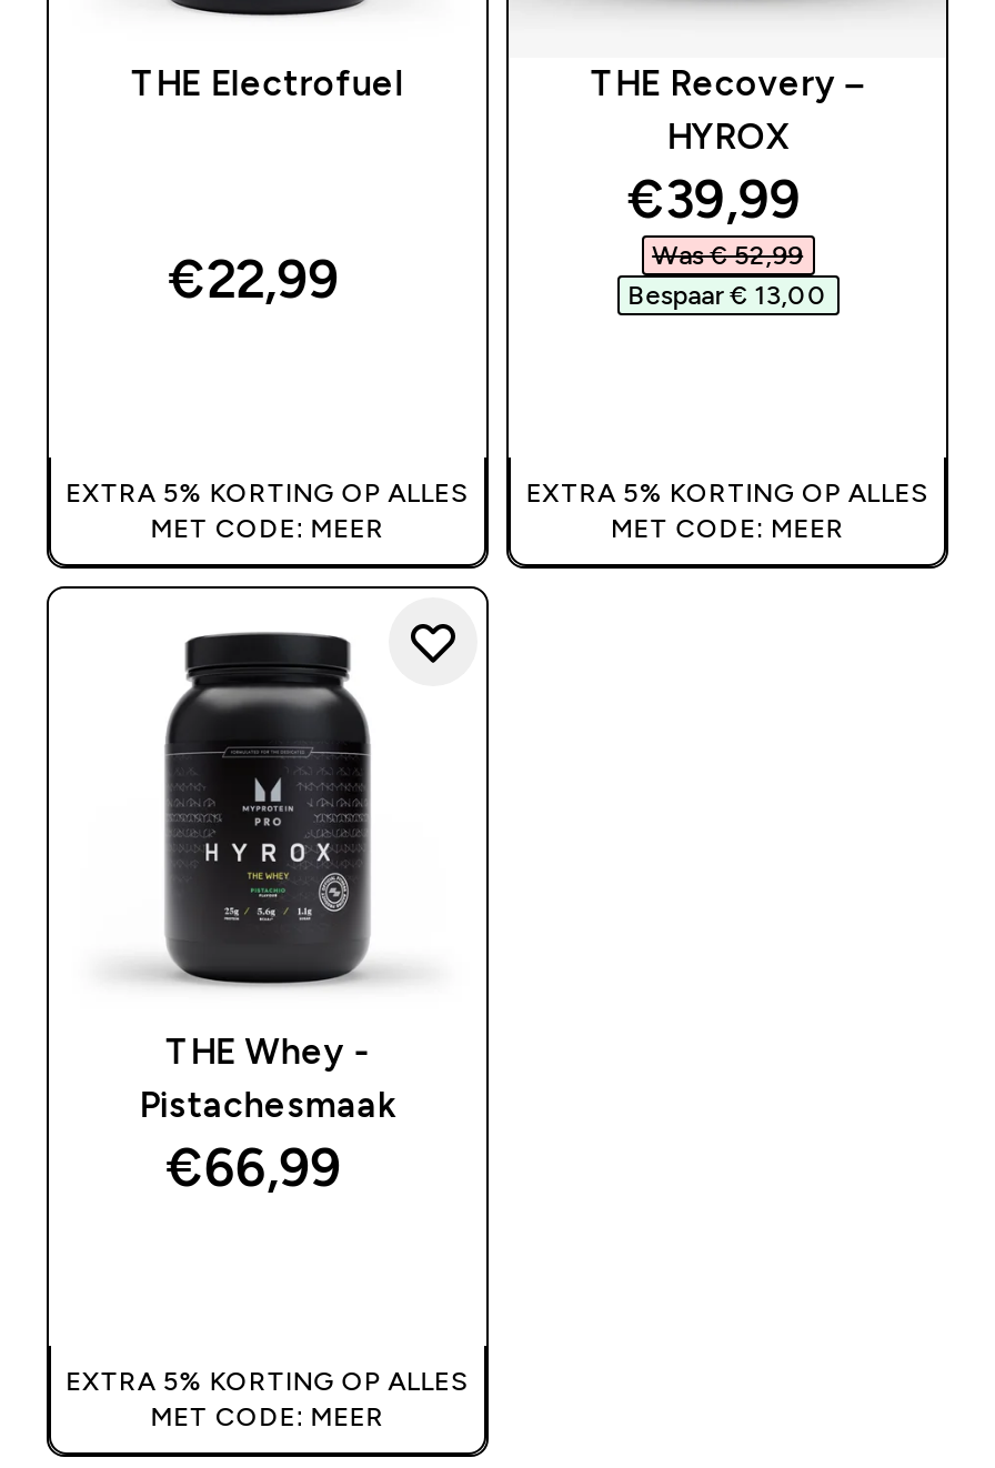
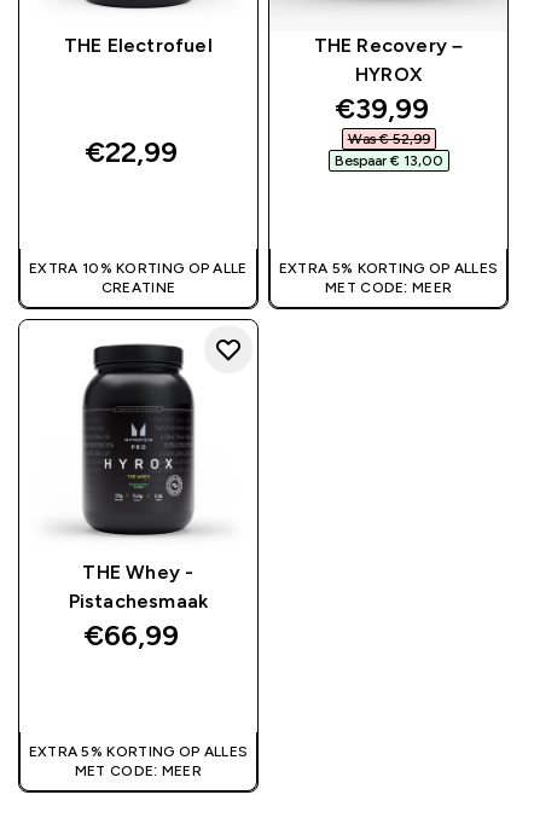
[66,478,469,545] EXTRA 5% KORTING OP ALLES | MET CODE: MEER -> [29,260,247,296] EXTRA 10% KORTING OP ALLE | CREATINE

